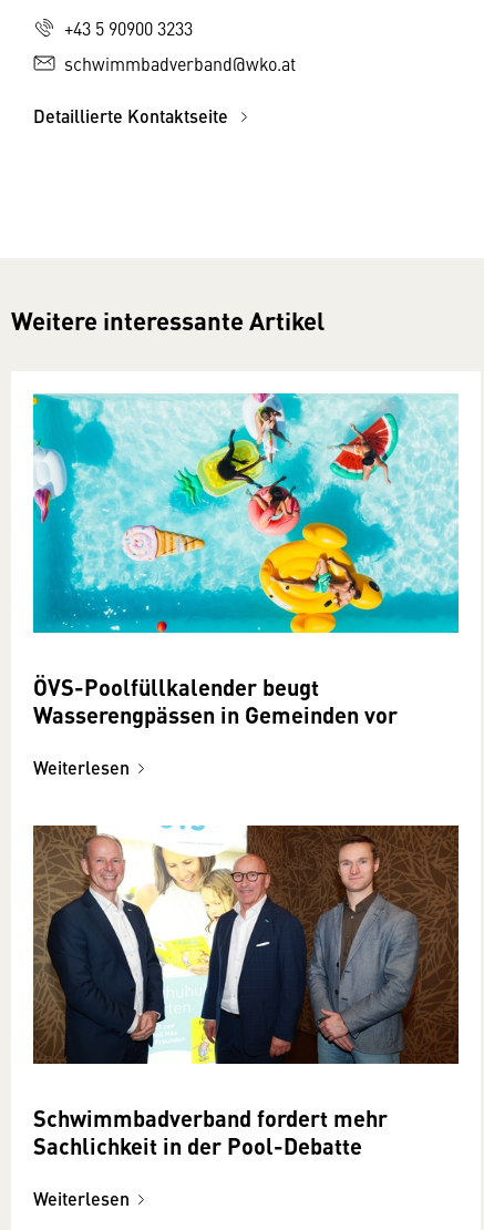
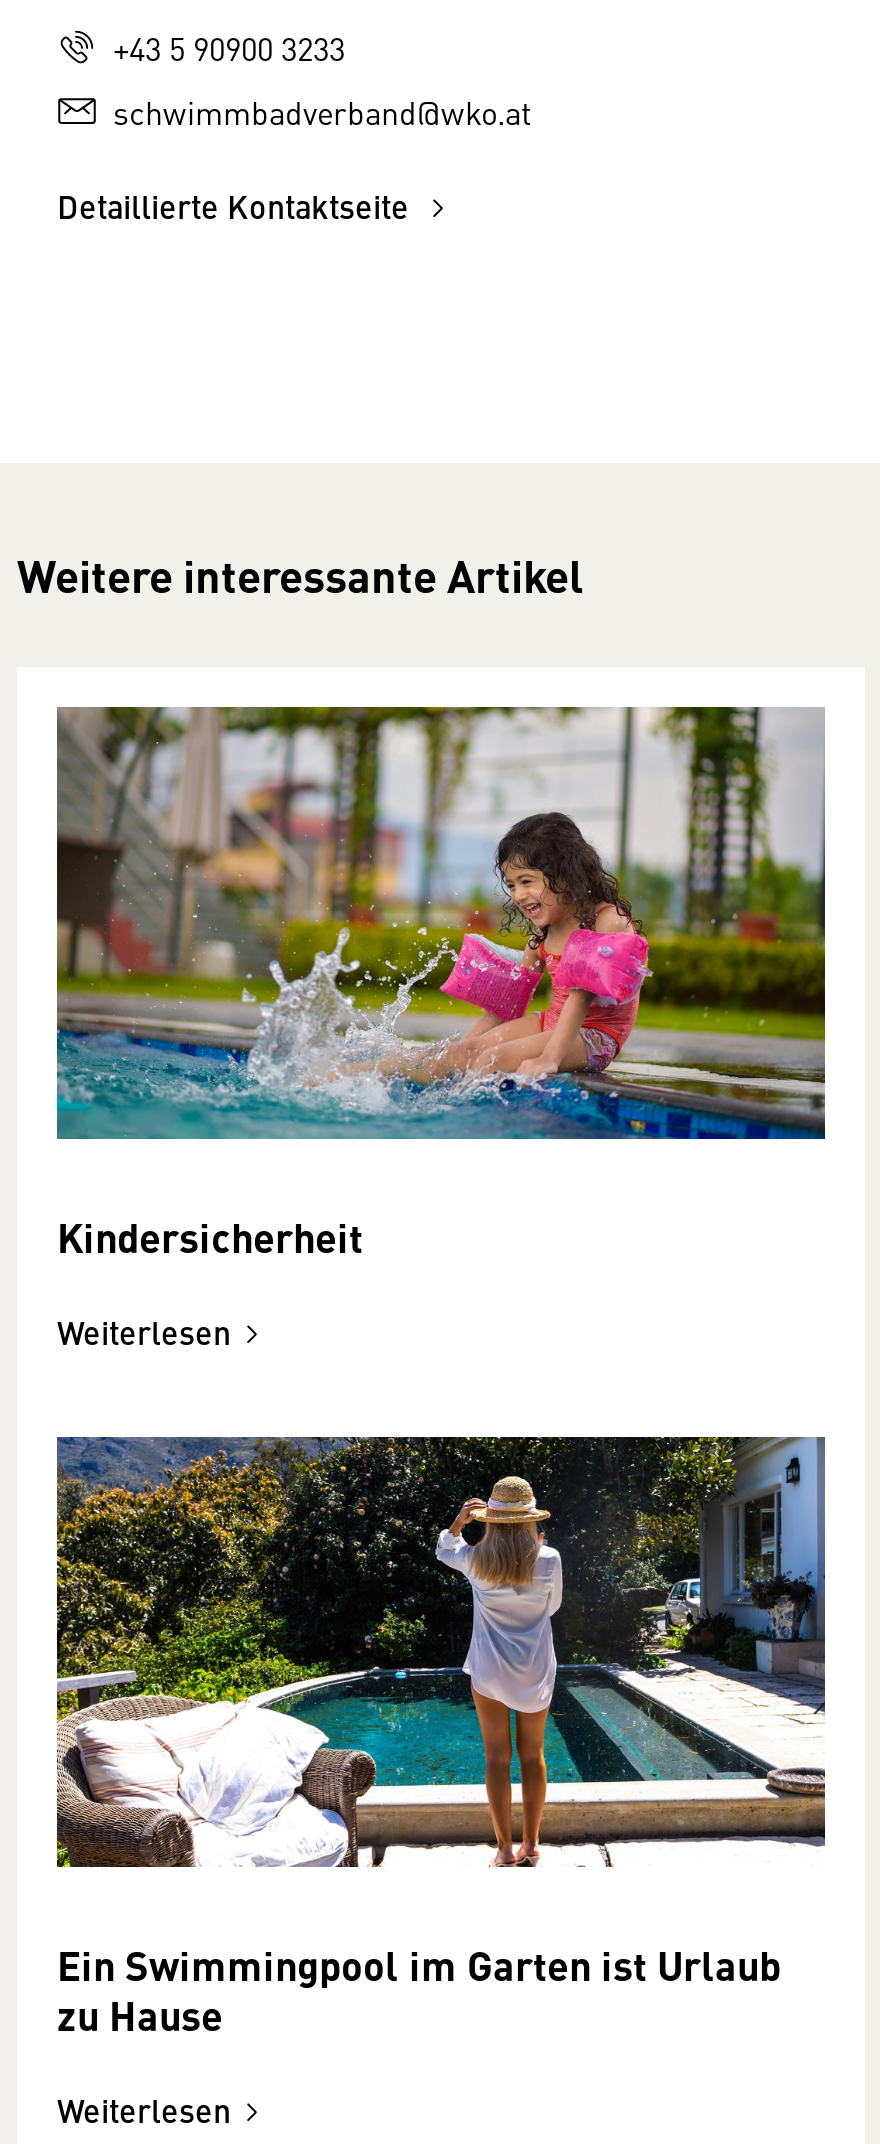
[32,392,460,730] [image] | ÖVS-Poolfüllkalender beugt | Wasserengpässen in Gemeinden vor -> [55,705,827,1264] [image] | Kindersicherheit
[32,824,460,1162] [image] | Schwimmbadverband fordert mehr | Sachlichkeit in der Pool-Debatte -> [55,1435,827,2044] [image] | Ein Swimmingpool im Garten ist Urlaub | zu Hause

